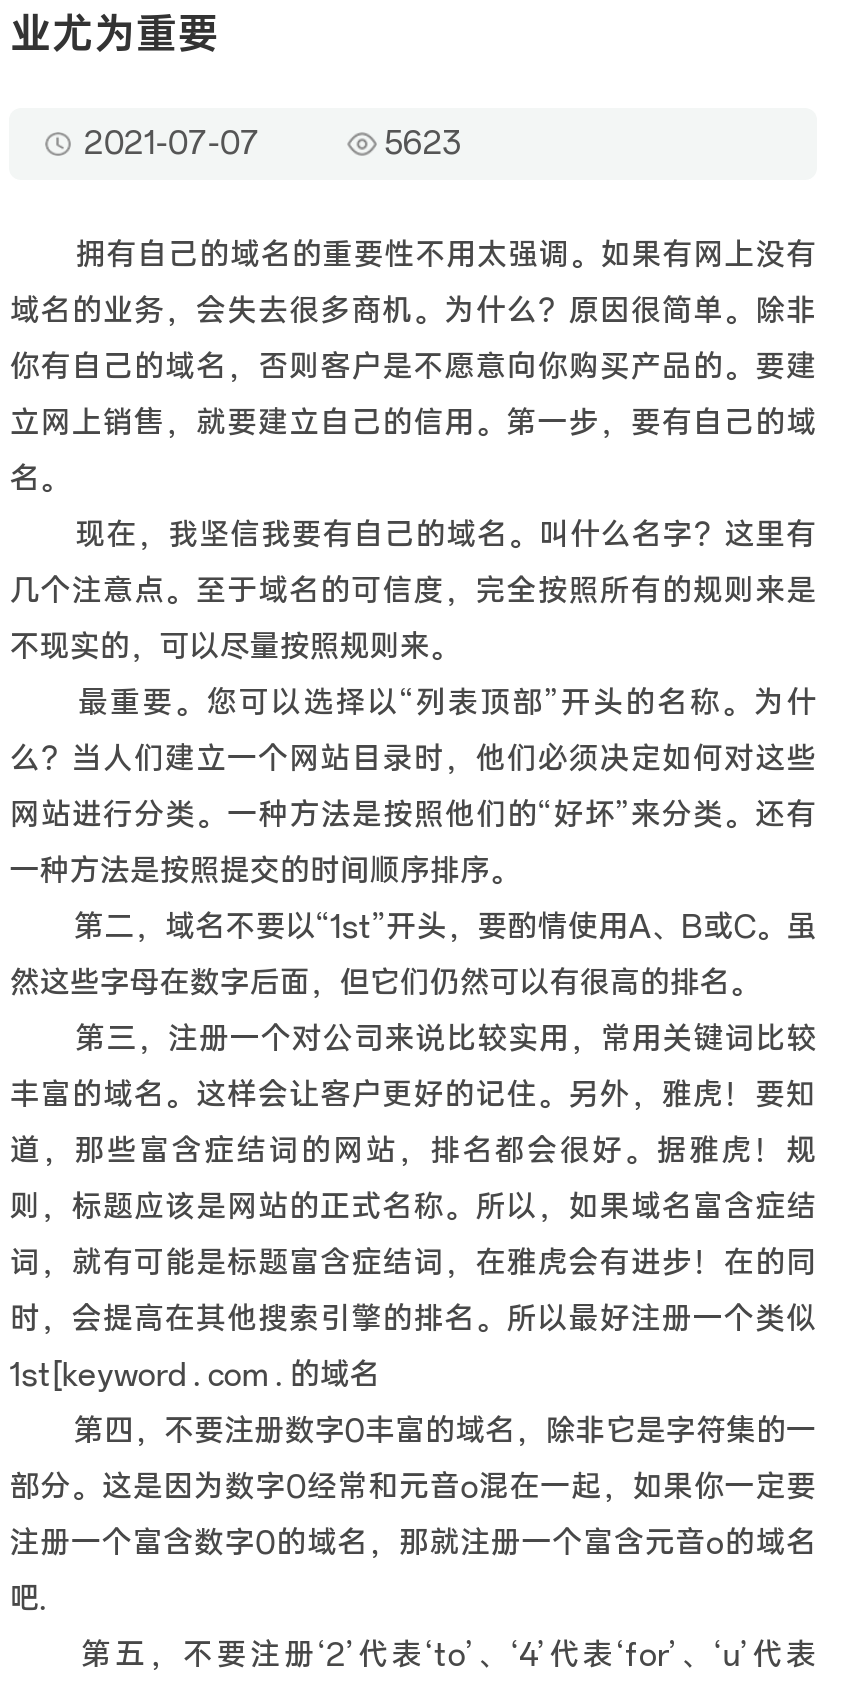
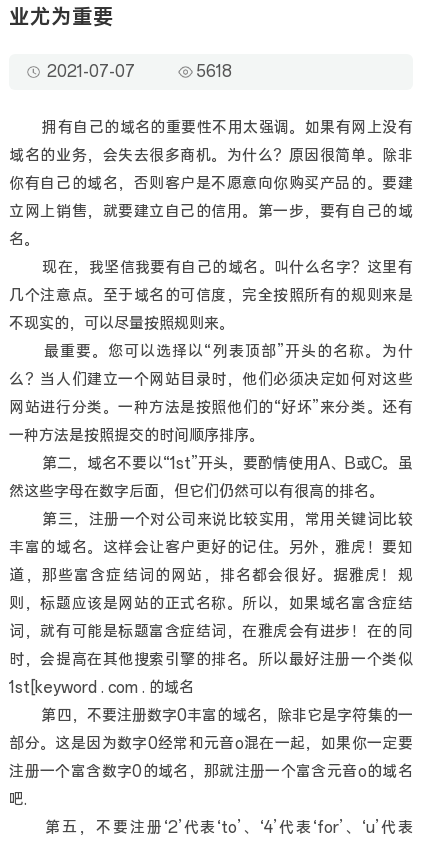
[385,124,463,162] 5623 -> [197,62,232,81] 5618

